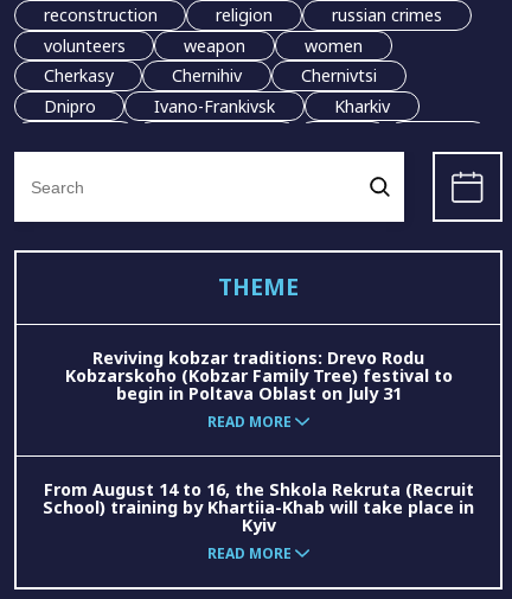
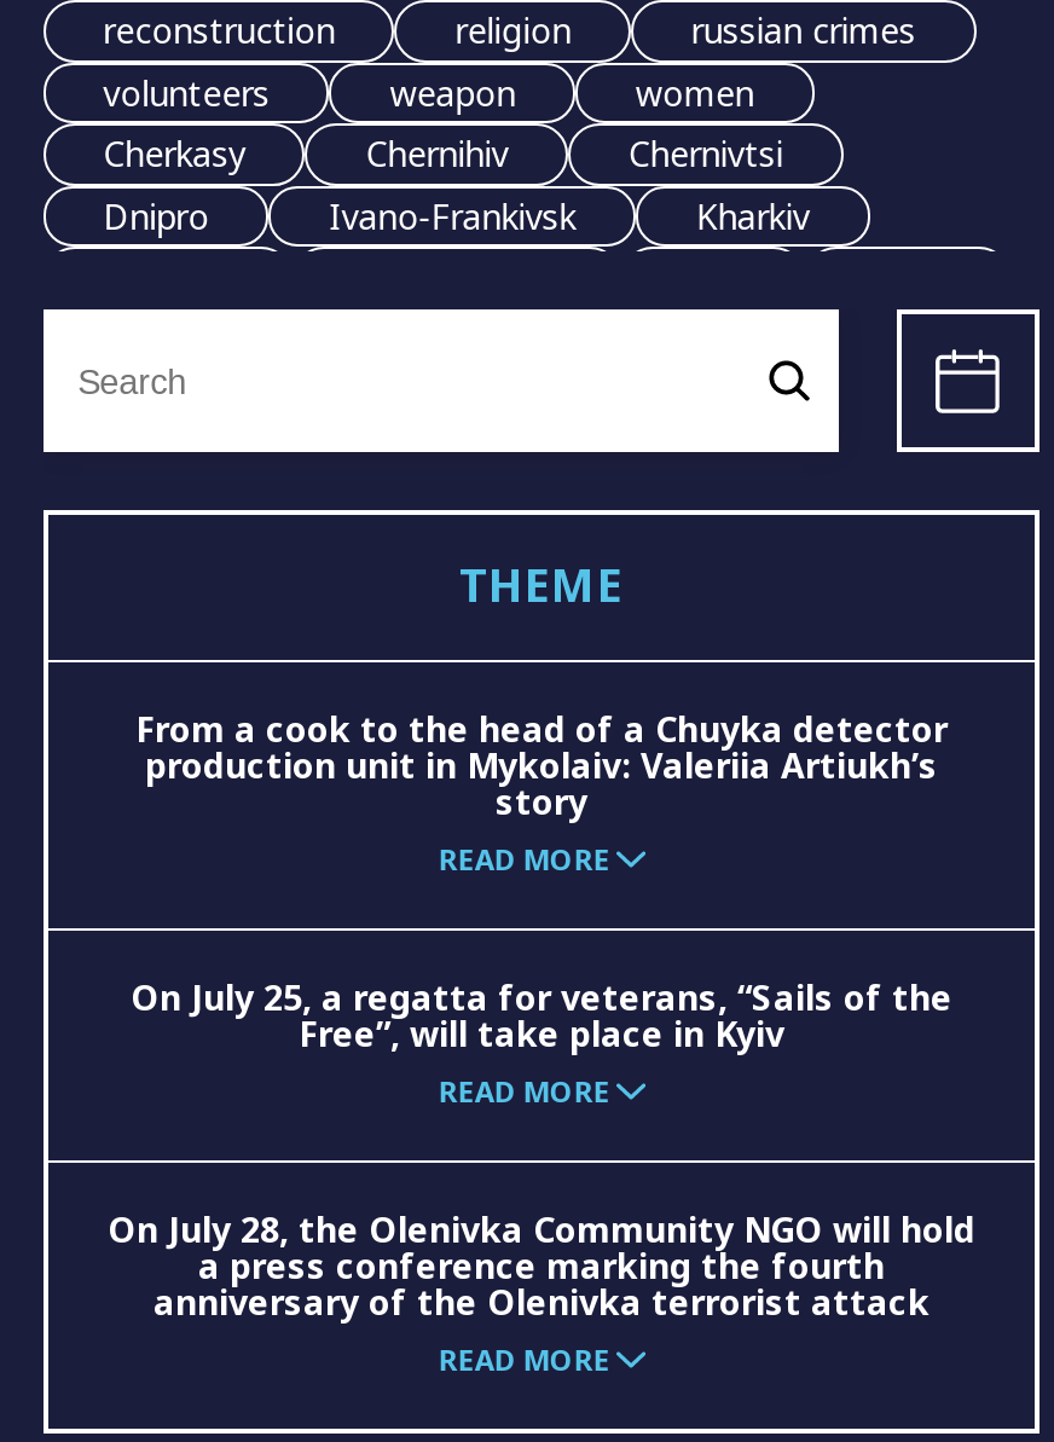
[65,346,452,404] Reviving kobzar traditions: Drevo Rodu | Kobzarskoho (Kobzar Family Tree) festival to | begin in Poltava Oblast on July 31 -> [135,706,948,824] From a cook to the head of a Chuyka detector | production unit in Mykolaiv: Valeriia Artiukh’s | story
[43,478,474,536] From August 14 to 16, the Shkola Rekruta (Recruit | School) training by Khartiia-Khab will take place in | Kyiv -> [108,974,975,1324] On July 25, a regatta for veterans, “Sails of the | Free”, will take place in Kyiv | READ MORE | On July 28, the Olenivka Community NGO will hold | a press conference marking the fourth | anniversary of the Olenivka terrorist attack

